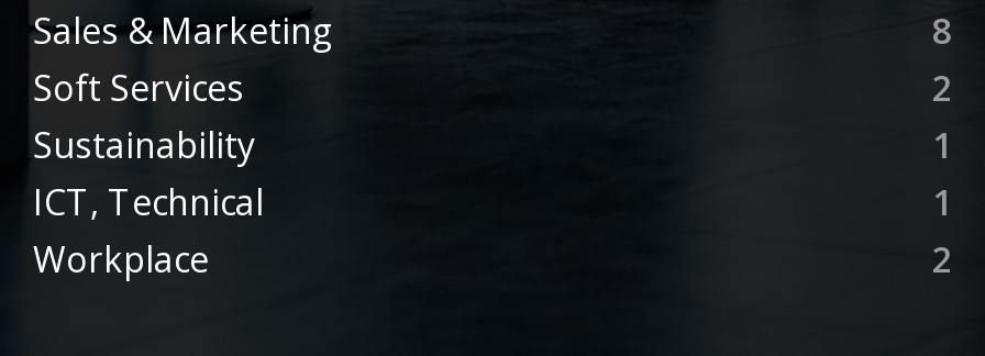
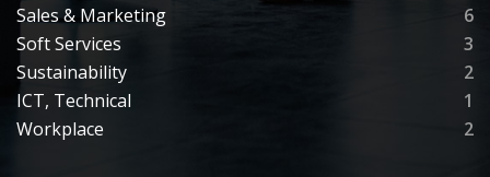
[932,6,952,54] 8 -> [464,3,474,27] 6
[932,63,952,111] 2 -> [464,31,474,55] 3
[932,120,952,168] 1 -> [464,60,474,84] 2

